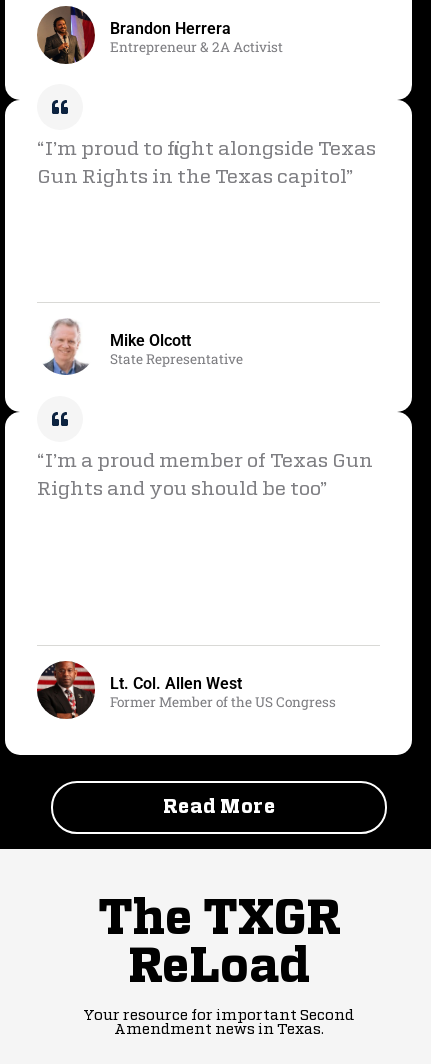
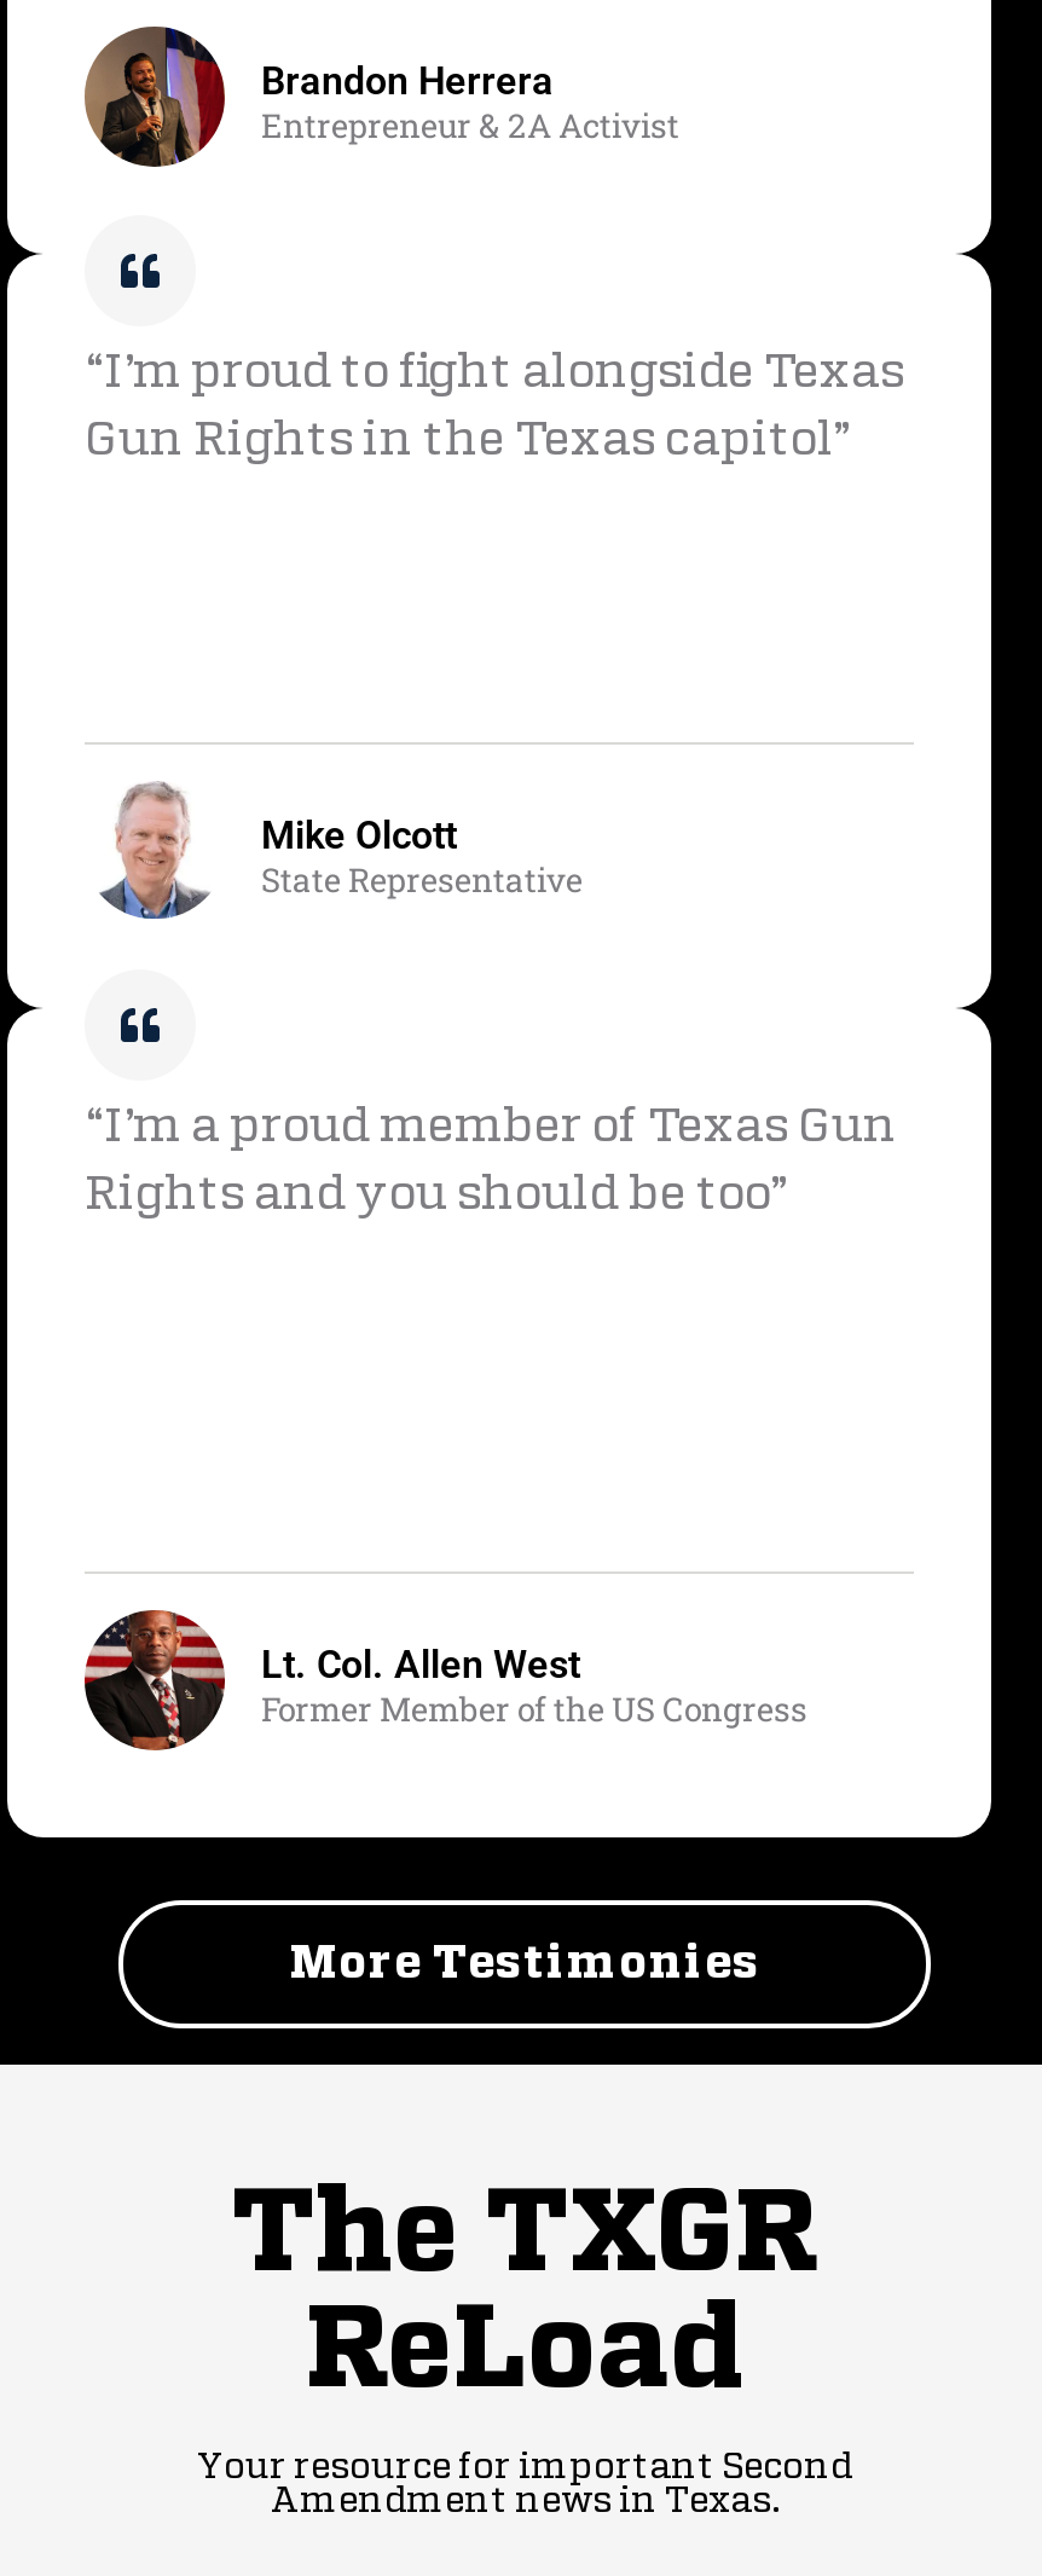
[163,798,275,817] Read More -> [289,1942,760,1988] More Testimonies

